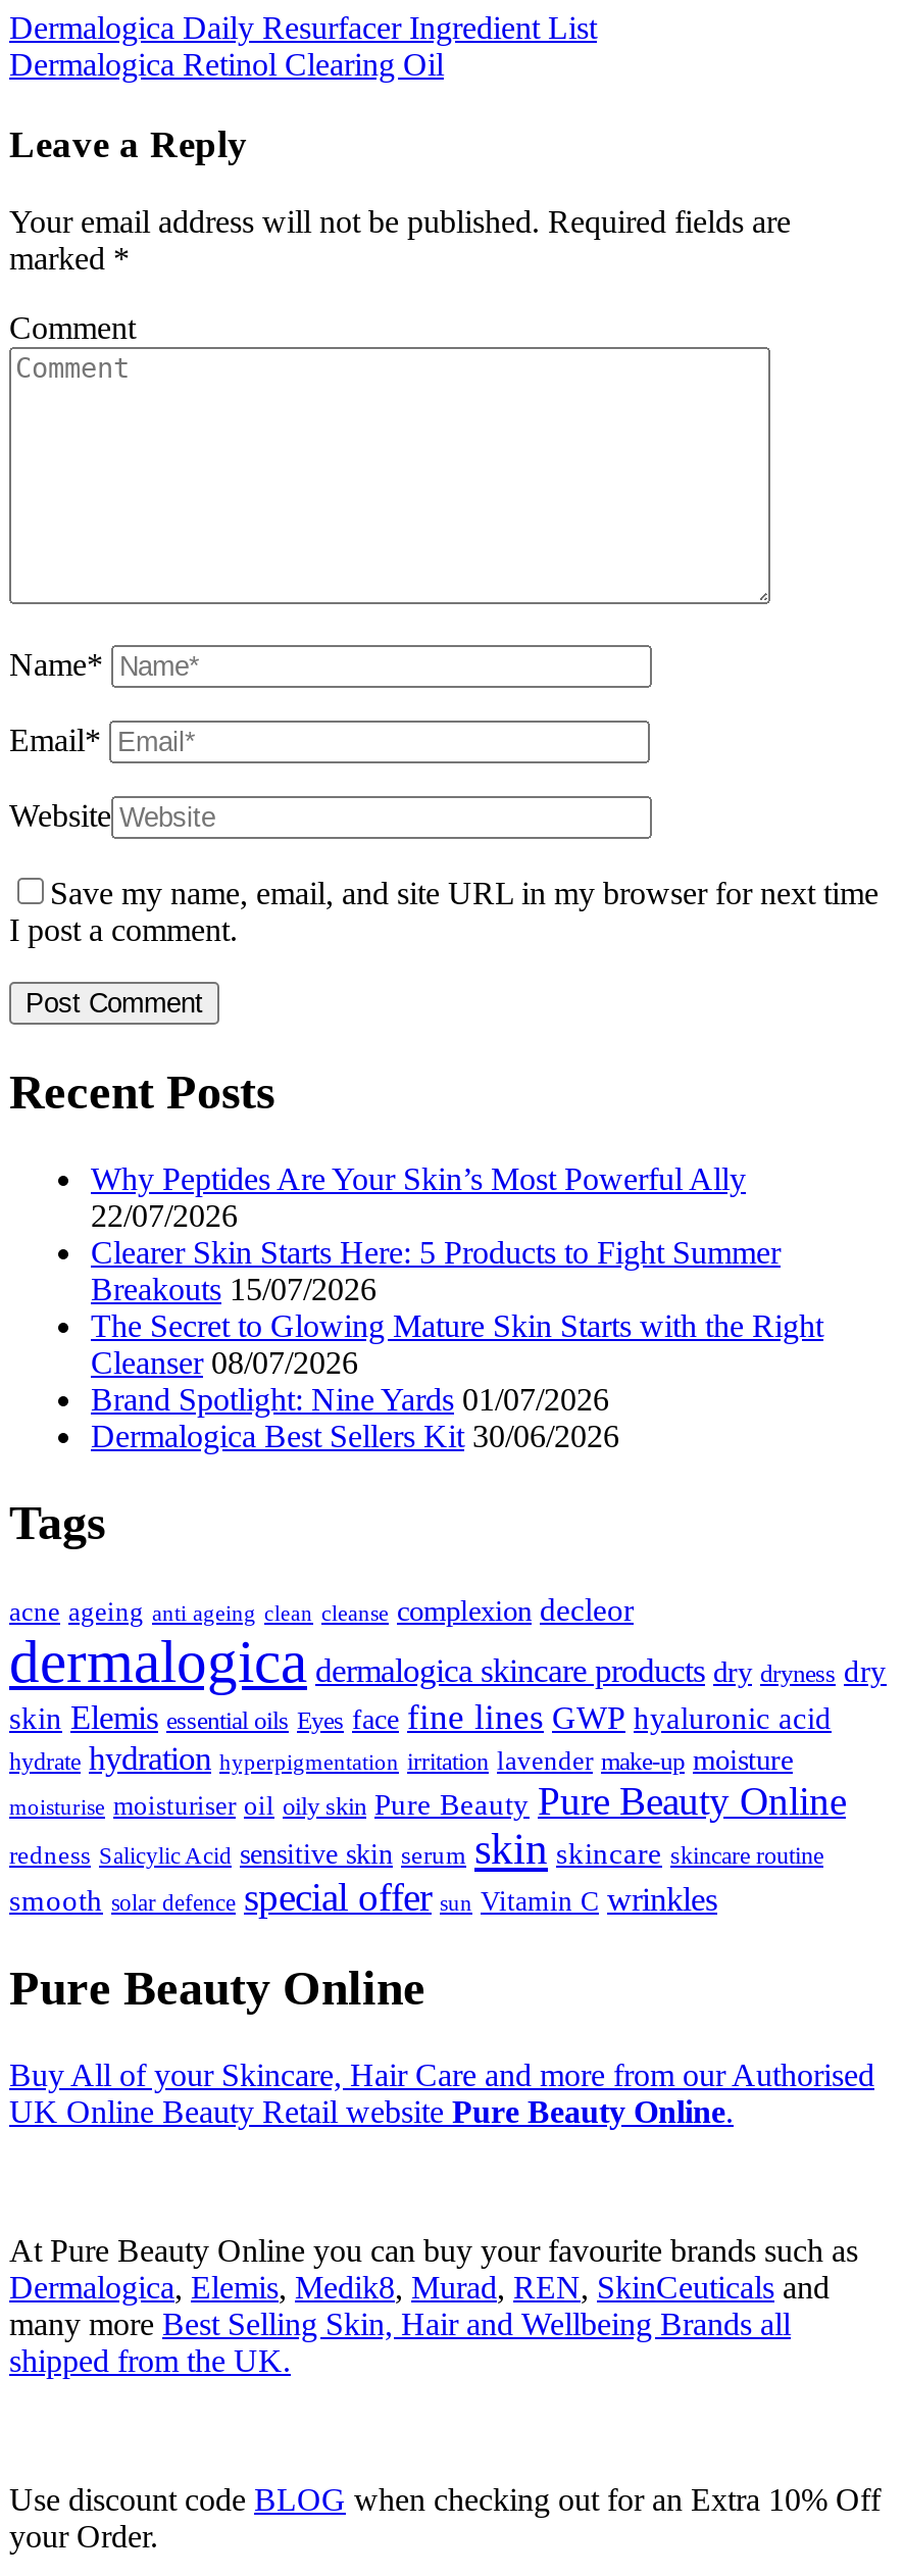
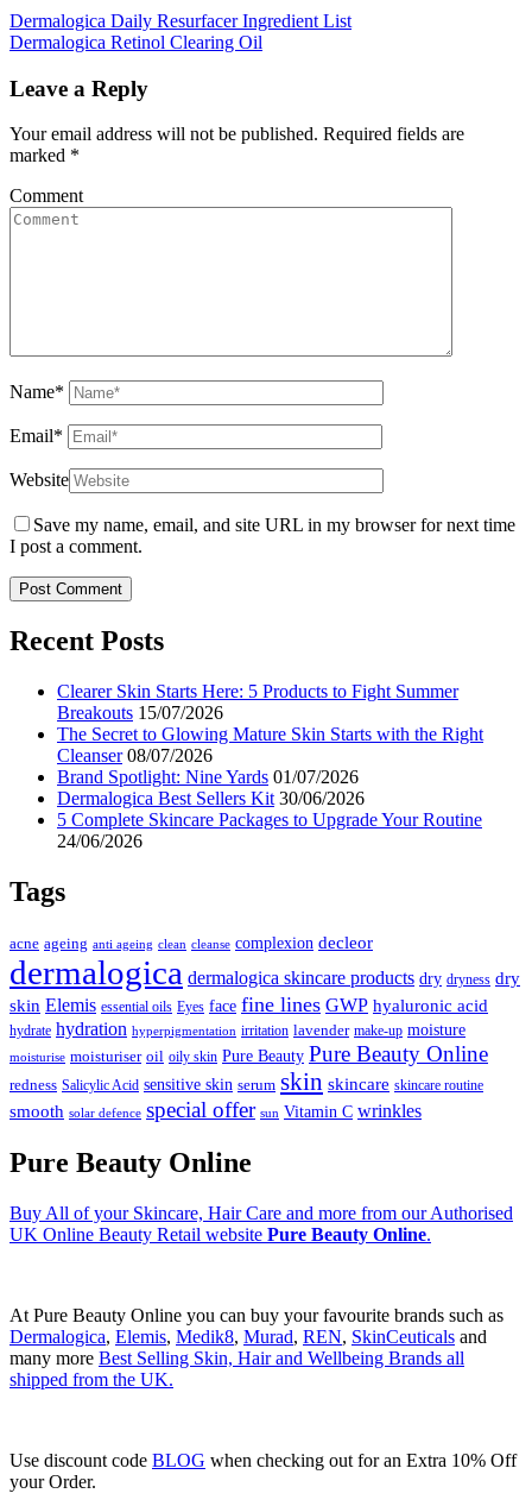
[91,1162,746,1233] Why Peptides Are Your Skin’s Most Powerful Ally | 22/07/2026 -> none
moved [91,1235,823,1454] -> [57,681,483,808]: Clearer Skin Starts Here: 5 Products to Fight Summer | Breakouts 15/07/2026 | The Secret to Glowing Mature Skin Starts with the Right | Cleanser 08/07/2026 | Brand Spotlight: Nine Yards 01/07/2026 | Dermalogica Best Sellers Kit 30/06/2026
none -> [57,810,482,851] 5 Complete Skincare Packages to Upgrade Your Routine | 24/06/2026

